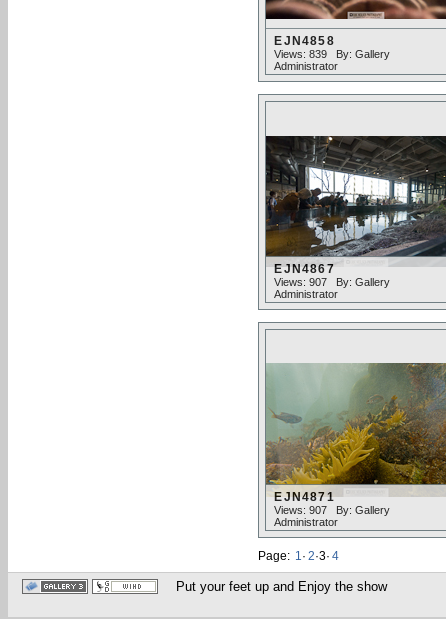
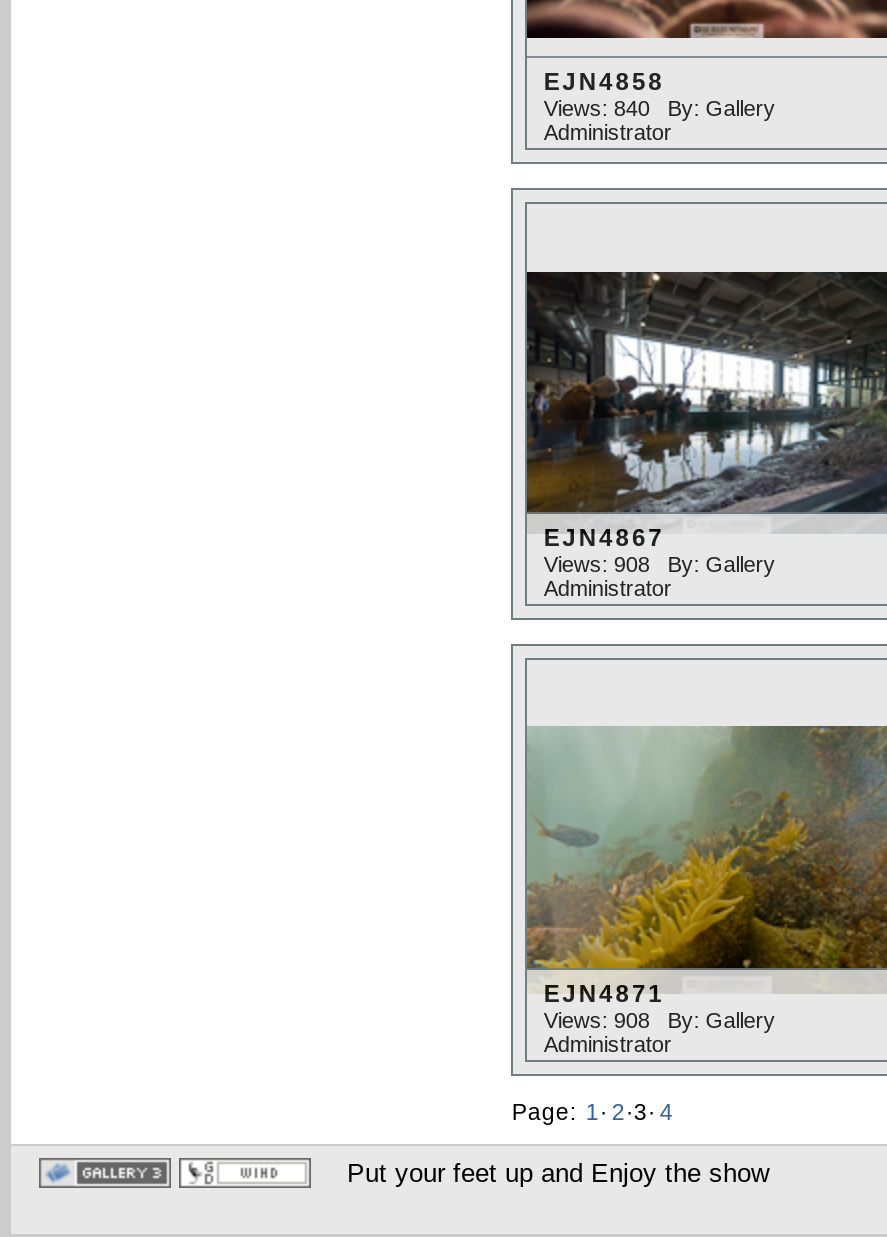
[274,48,390,60] Views: 839 By: Gallery -> [544,96,775,120] Views: 840 By: Gallery
[274,276,390,288] Views: 907 By: Gallery -> [544,552,775,576] Views: 908 By: Gallery
[274,504,390,516] Views: 907 By: Gallery -> [544,1008,775,1032] Views: 908 By: Gallery

